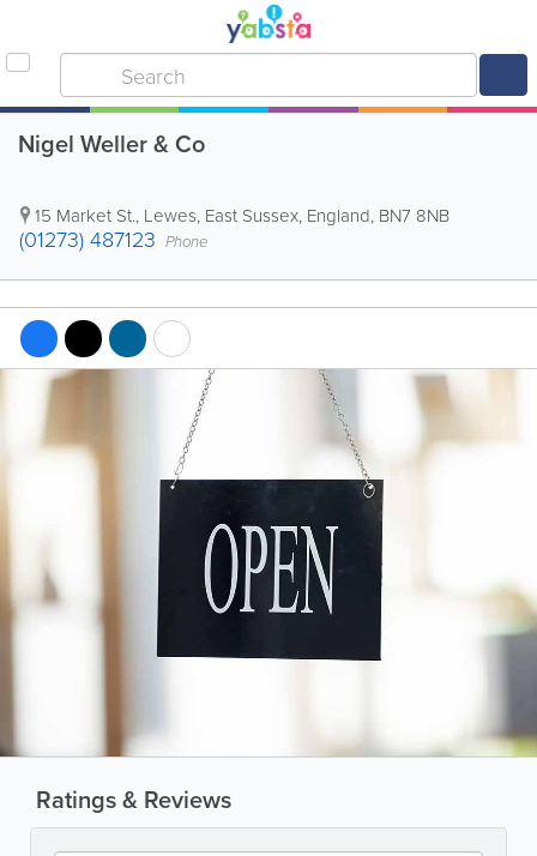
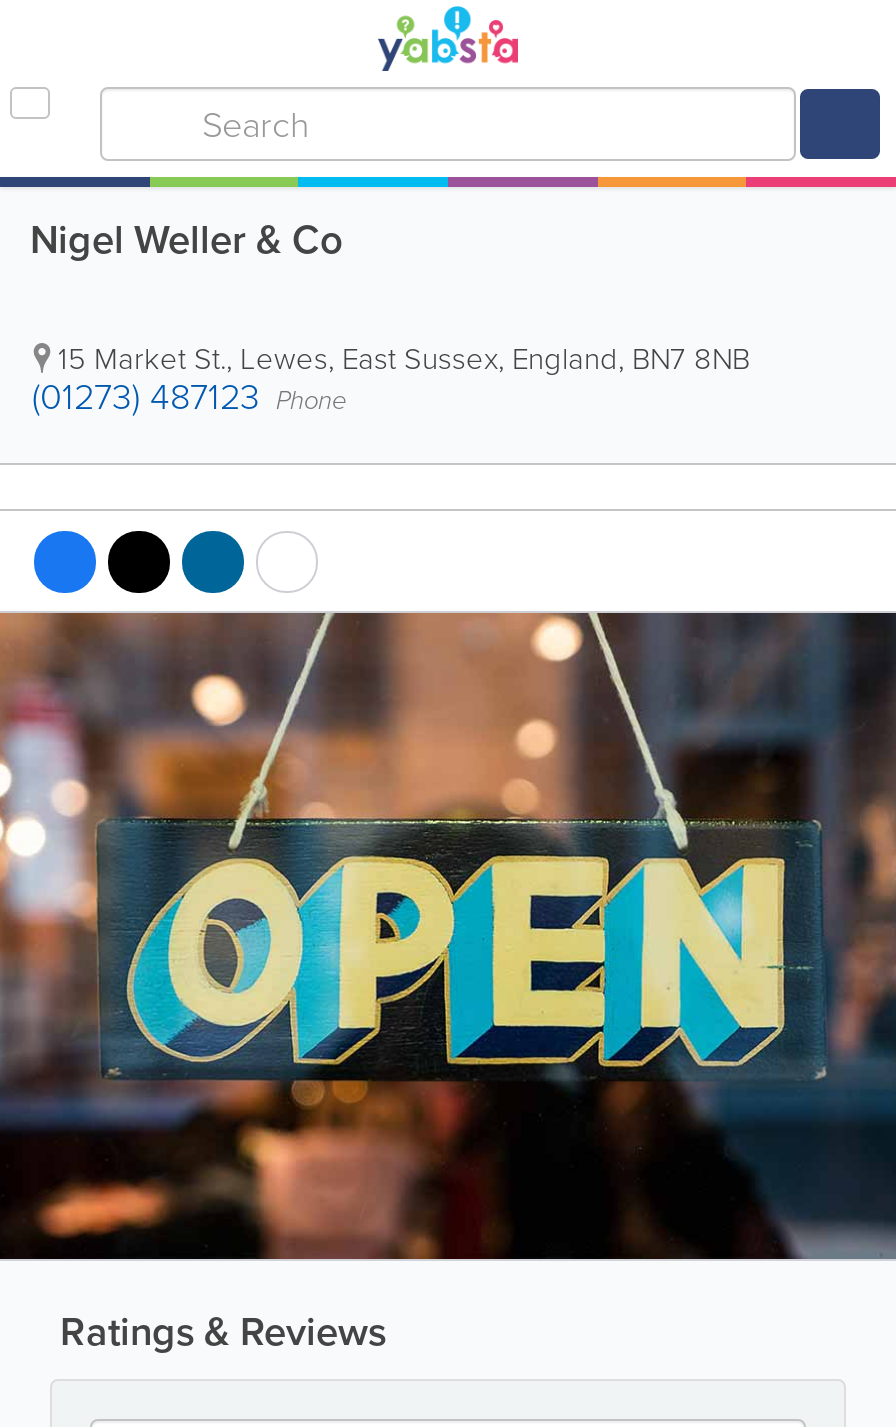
[4,369,533,758] [image] -> [6,611,890,1261] [image]

